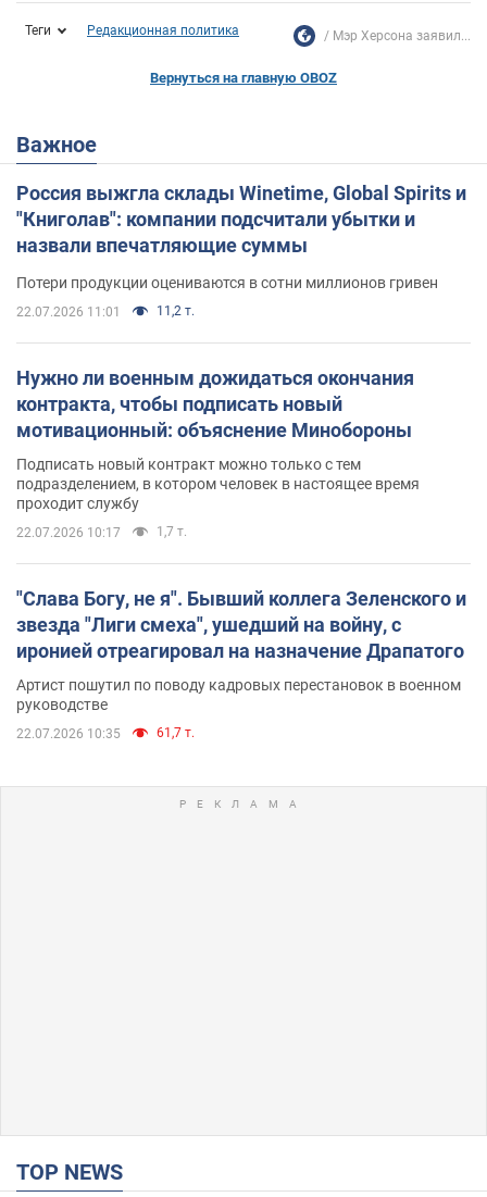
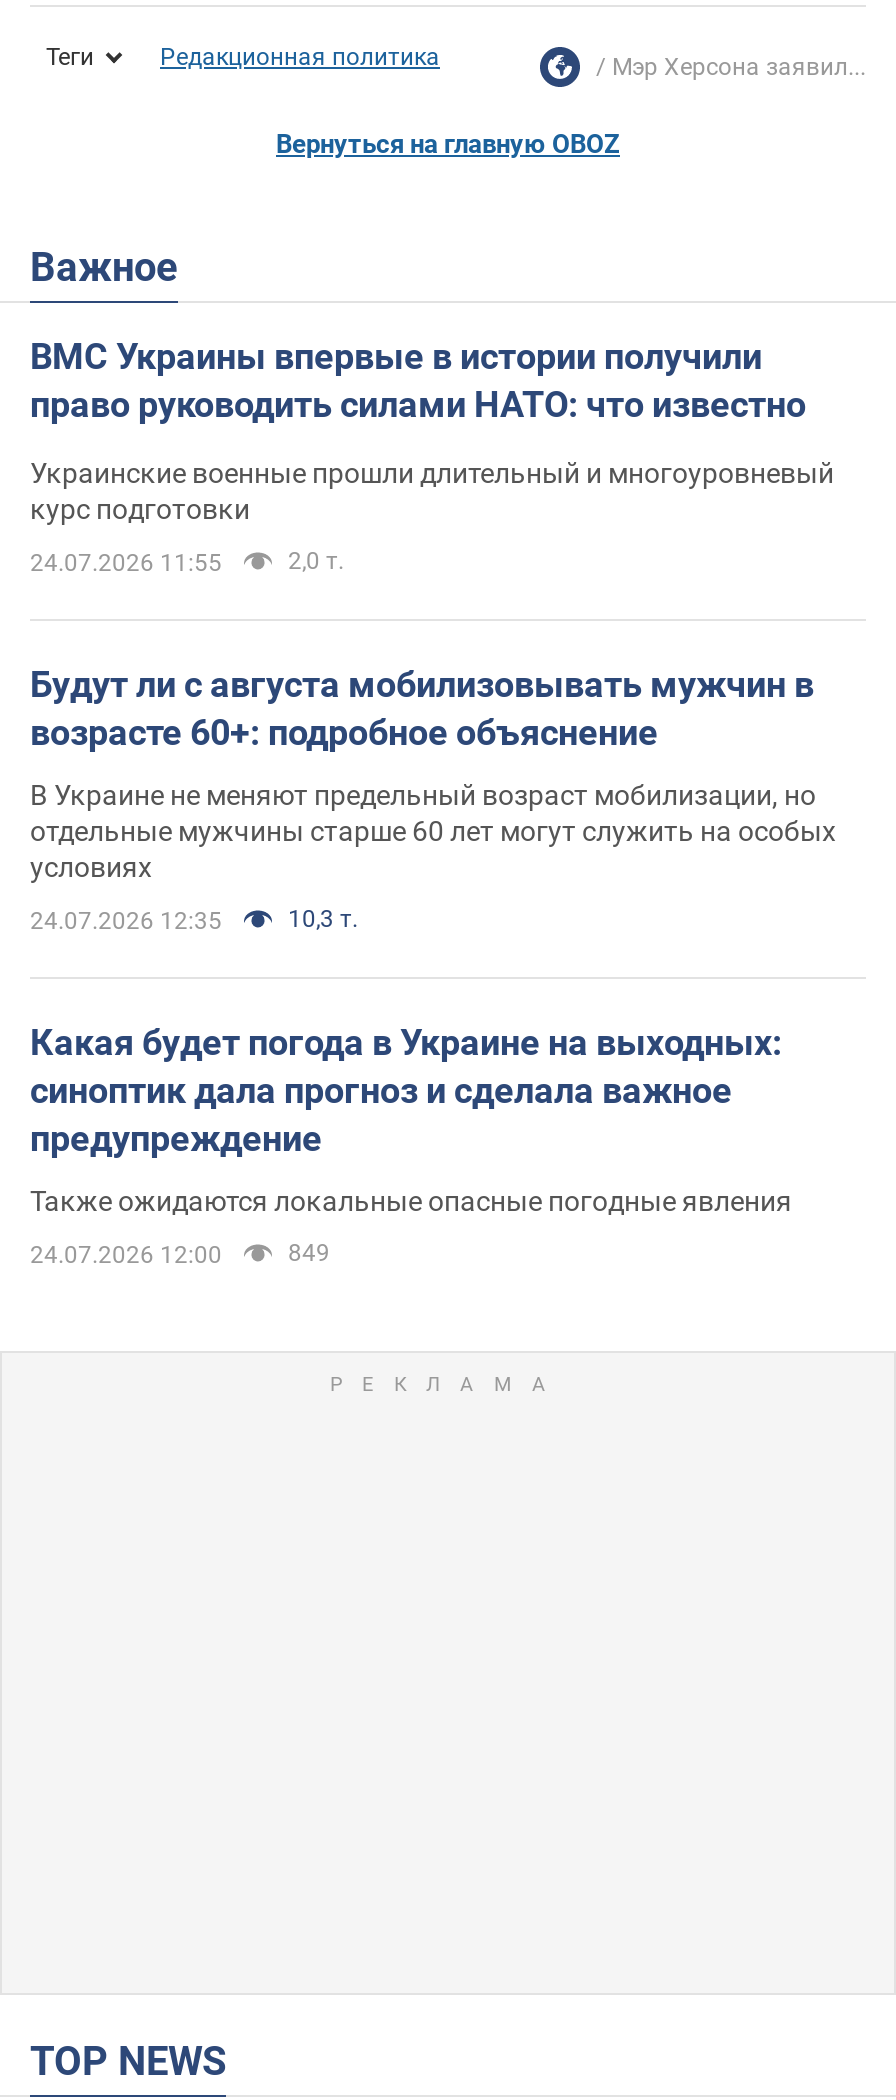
[16,181,466,256] Россия выжгла склады Winetime, Global Spirits и | "Книголав": компании подсчитали убытки и | назвали впечатляющие суммы -> [30,334,806,424] ВМС Украины впервые в истории получили | право руководить силами НАТО: что известно
[16,274,438,291] Потери продукции оцениваются в сотни миллионов гривен -> [30,456,834,524] Украинские военные прошли длительный и многоуровневый | курс подготовки
[16,303,195,319] 22.07.2026 11:01 | 11,2 т. -> [30,546,344,576] 24.07.2026 11:55 | 2,0 т.
[16,366,414,441] Нужно ли военным дожидаться окончания | контракта, чтобы подписать новый | мотивационный: объяснение Минобороны -> [30,662,814,752] Будут ли с августа мобилизовывать мужчин в | возрасте 60+: подробное объяснение
[16,455,420,512] Подписать новый контракт можно только с тем | подразделением, в котором человек в настоящее время | проходит службу -> [30,778,836,882] В Украине не меняют предельный возраст мобилизации, но | отдельные мужчины старше 60 лет могут служить на особых | условиях
[16,524,187,540] 22.07.2026 10:17 | 1,7 т. -> [30,904,358,934] 24.07.2026 12:35 | 10,3 т.
[16,587,466,662] "Слава Богу, не я". Бывший коллега Зеленского и | звезда "Лиги смеха", ушедший на войну, с | иронией отреагировал на назначение Драпатого -> [30,1020,782,1158] Какая будет погода в Украине на выходных: | синоптик дала прогноз и сделала важное | предупреждение
[16,676,461,713] Артист пошутил по поводу кадровых перестановок в военном | руководстве -> [30,1184,792,1216] Также ожидаются локальные опасные погодные явления
[16,725,195,741] 22.07.2026 10:35 | 61,7 т. -> [30,1238,330,1268] 24.07.2026 12:00 | 849

